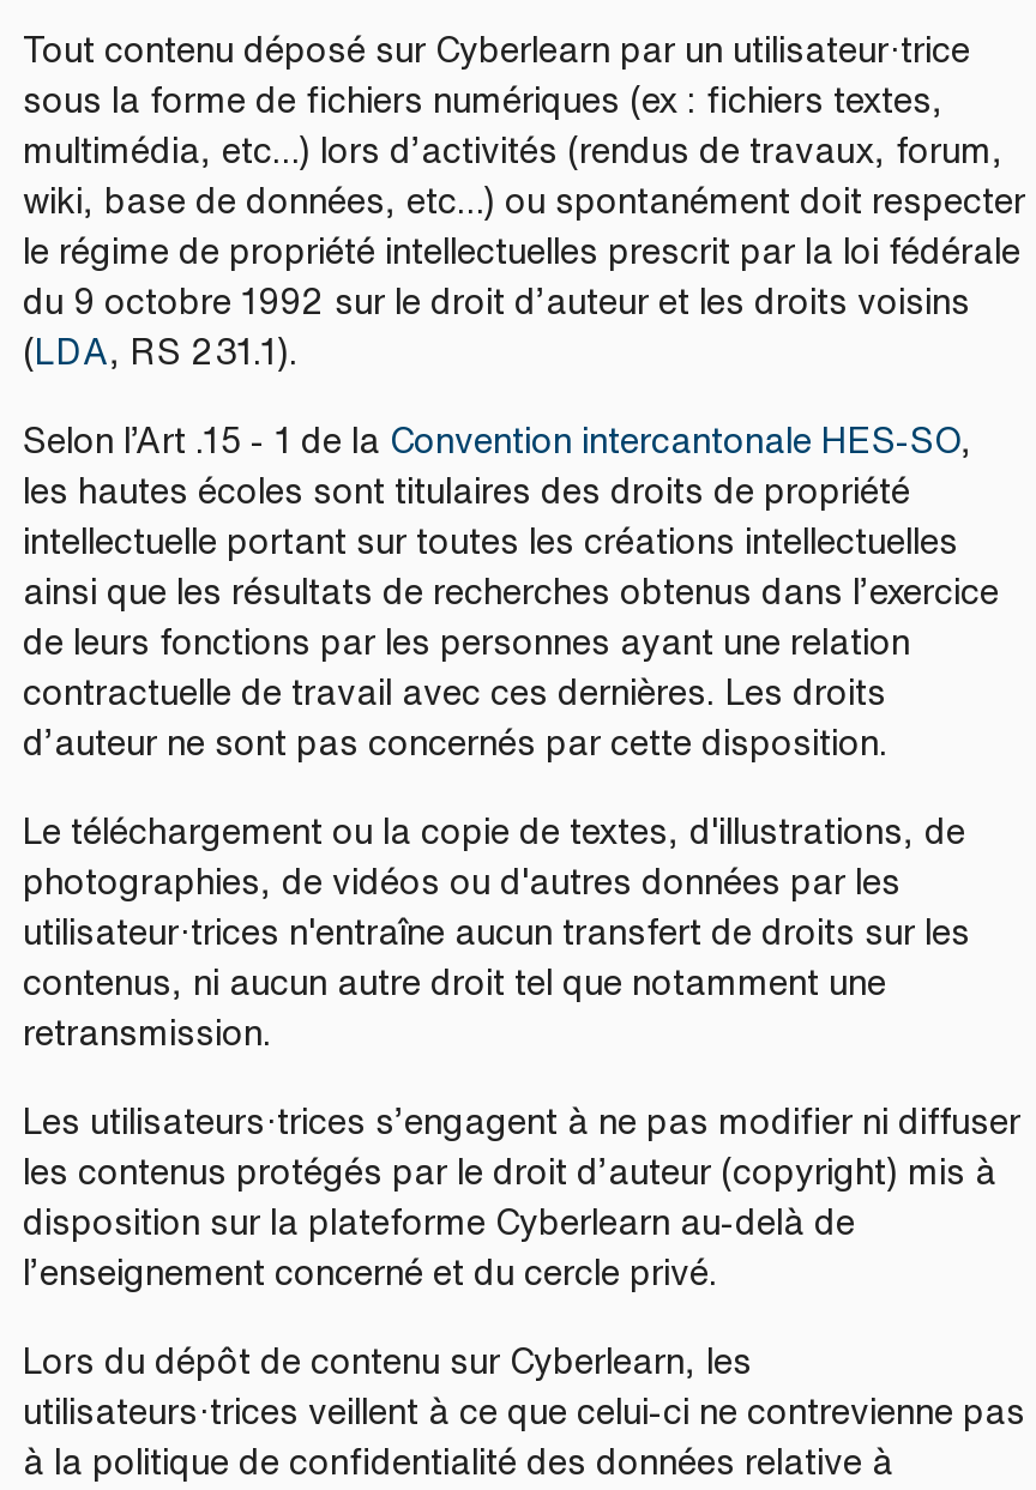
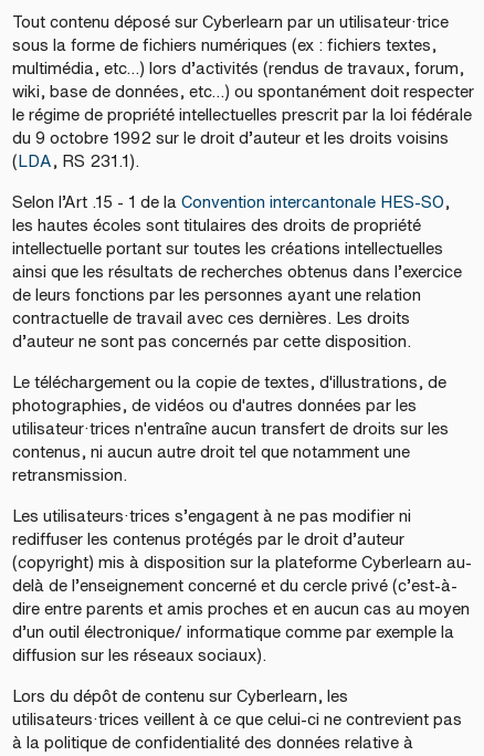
[23,1103,1020,1290] Les utilisateurs·trices s’engagent à ne pas modifier ni diffuser | les contenus protégés par le droit d’auteur (copyright) mis à | disposition sur la plateforme Cyberlearn au-delà de | l’enseignement concerné et du cercle privé. -> [12,507,472,663] Les utilisateurs·trices s’engagent à ne pas modifier ni | rediffuser les contenus protégés par le droit d’auteur | (copyright) mis à disposition sur la plateforme Cyberlearn au- | delà de l’enseignement concerné et du cercle privé (c’est-à- | dire entre parents et amis proches et en aucun cas au moyen | d’un outil électronique/ informatique comme par exemple la | diffusion sur les réseaux sociaux).
[23,1393,1025,1429] utilisateurs·trices veillent à ce que celui-ci ne contrevienne pas -> [12,711,462,727] utilisateurs·trices veillent à ce que celui-ci ne contrevient pas

